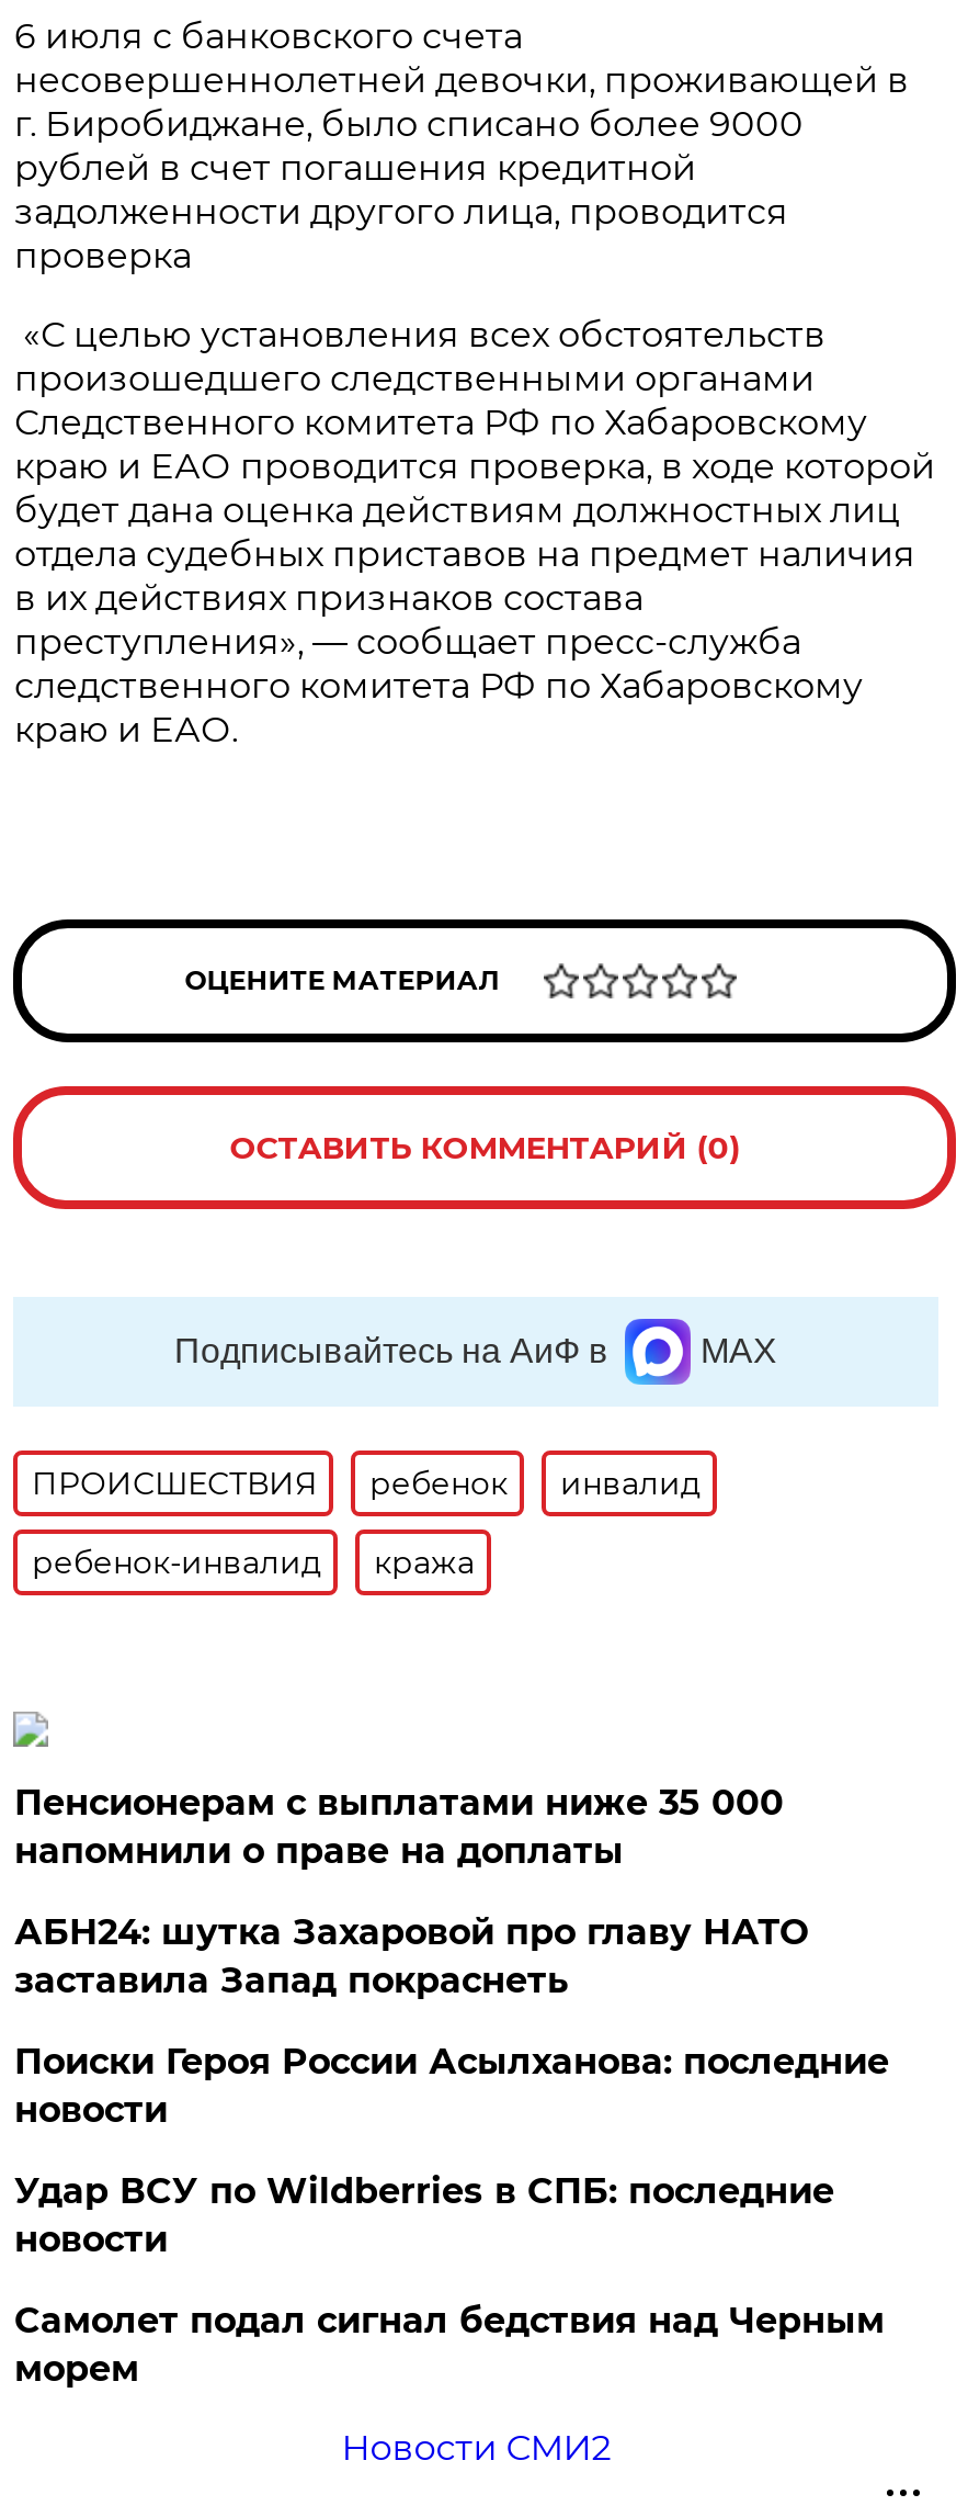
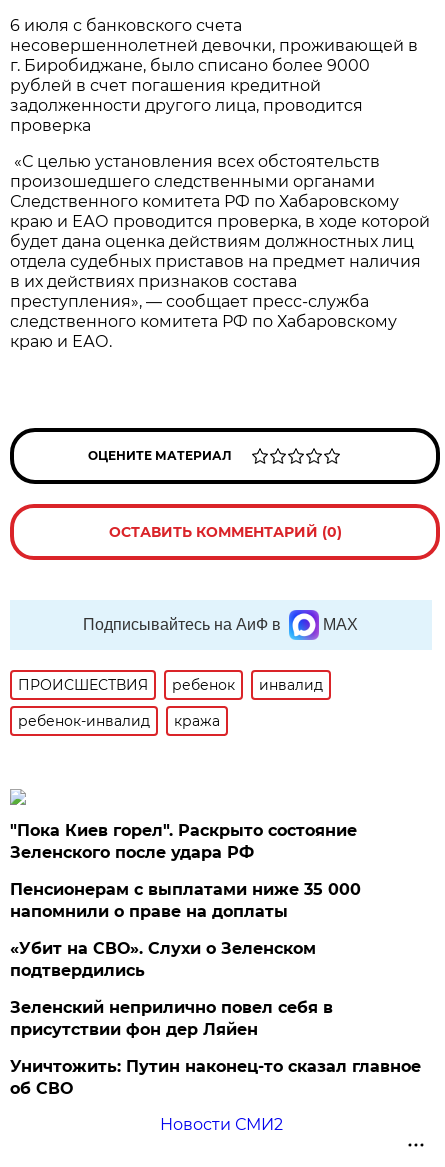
none -> [10,821,357,862] "Пока Киев горел". Раскрыто состояние | Зеленского после удара РФ
moved [14,1781,784,1871] -> [10,880,361,921]: Пенсионерам с выплатами ниже 35 000 | напомнили о праве на доплаты
[14,1911,889,2389] АБН24: шутка Захаровой про главу НАТО | заставила Запад покраснеть | Поиски Героя России Асылханова: последние | новости | Удар ВСУ по Wildberries в СПБ: последние | новости | Самолет подал сигнал бедствия над Черным | морем -> [10,939,421,1098] «Убит на СВО». Слухи о Зеленском | подтвердились | Зеленский неприлично повел cебя в | присутствии фон дер Ляйен | Уничтожить: Путин наконец-то сказал главное | об СВО

